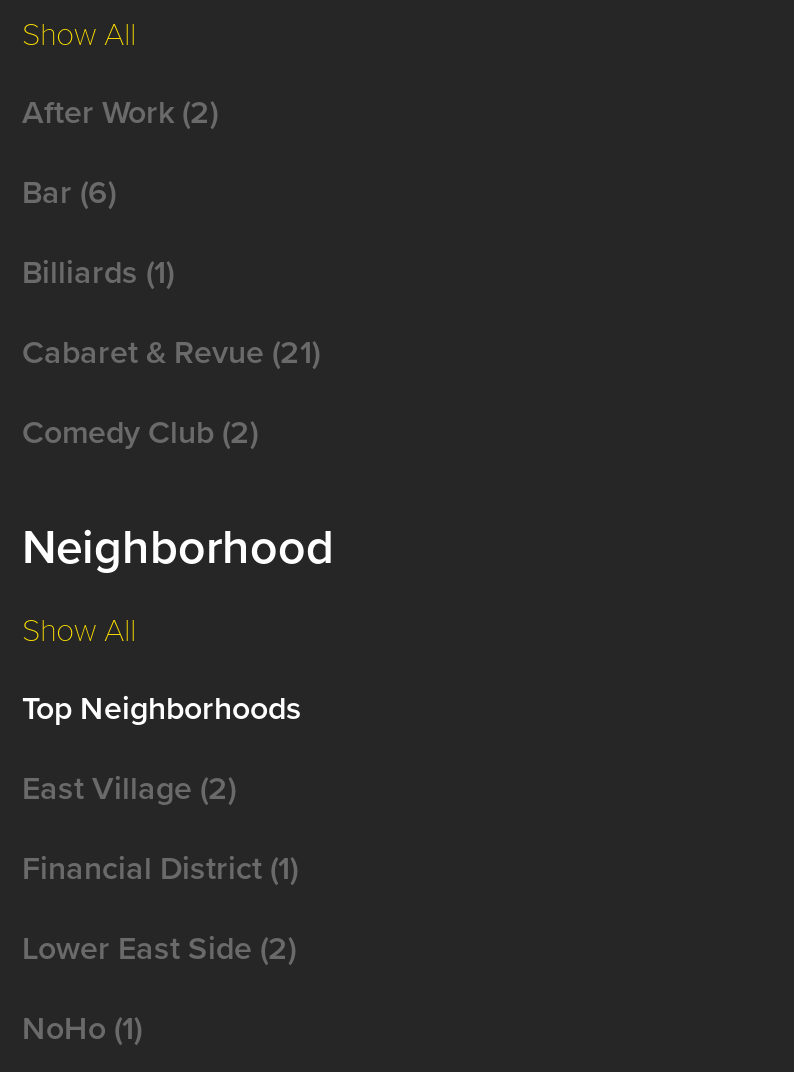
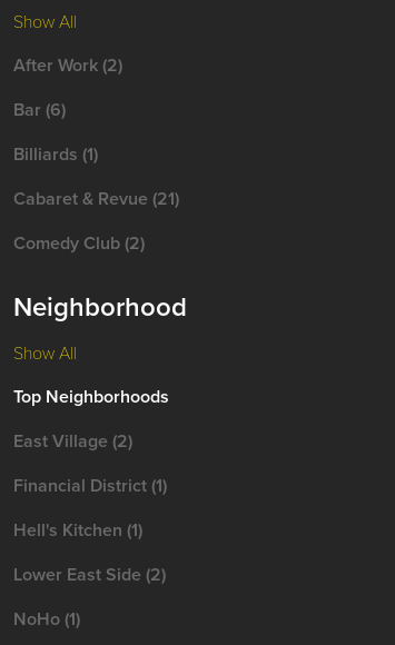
none -> [13,517,142,543] Hell's Kitchen (1)

